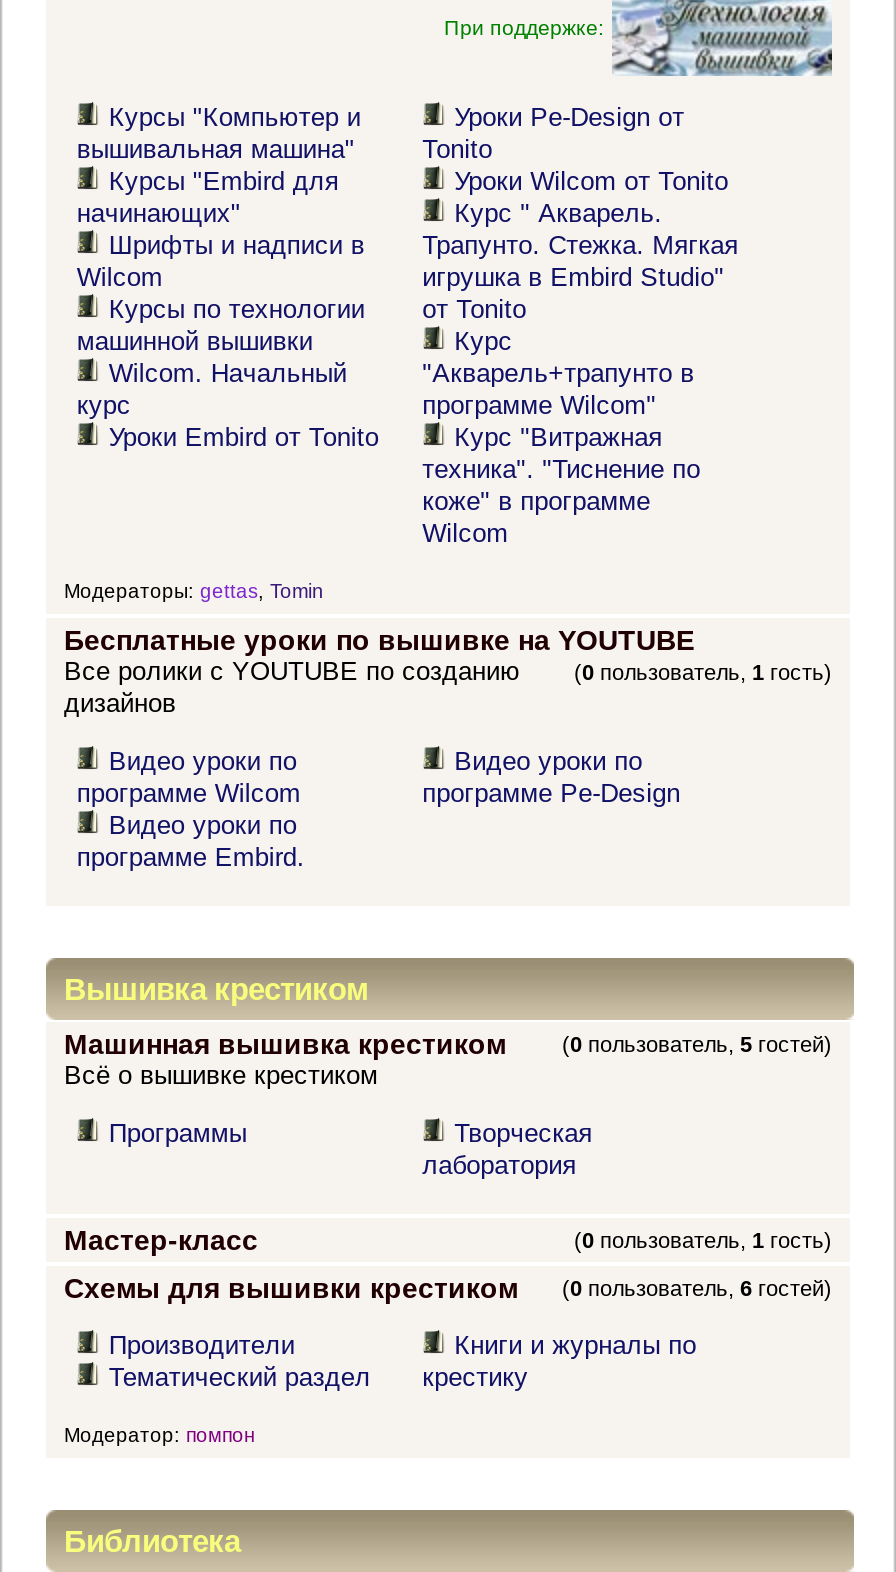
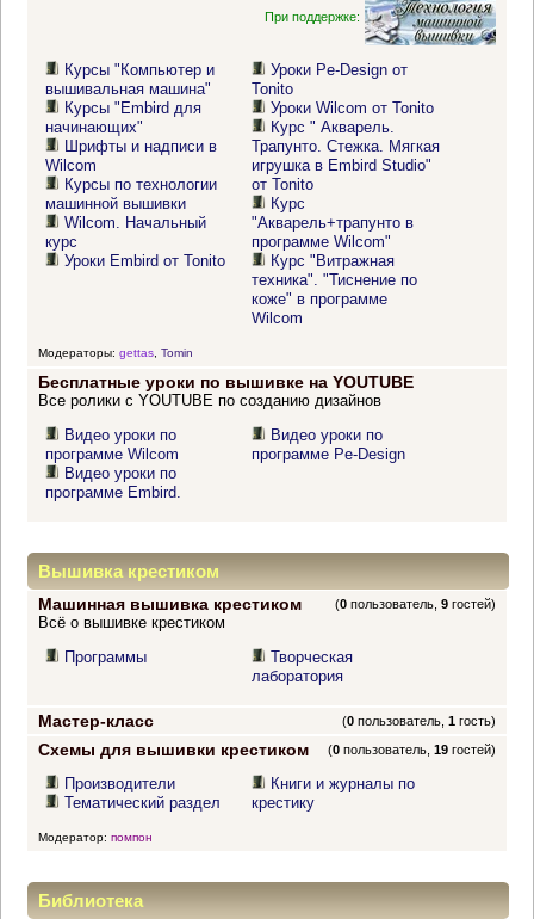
[64,657,832,719] (0 пользователь, 1 гость) | Все ролики с YOUTUBE по созданию | дизайнов -> [38,392,381,410] Все ролики с YOUTUBE по созданию дизайнов
[562,1033,832,1057] (0 пользователь, 5 гостей) -> [335,597,496,611] (0 пользователь, 9 гостей)
[562,1277,832,1301] (0 пользователь, 6 гостей) -> [328,743,496,757] (0 пользователь, 19 гостей)

